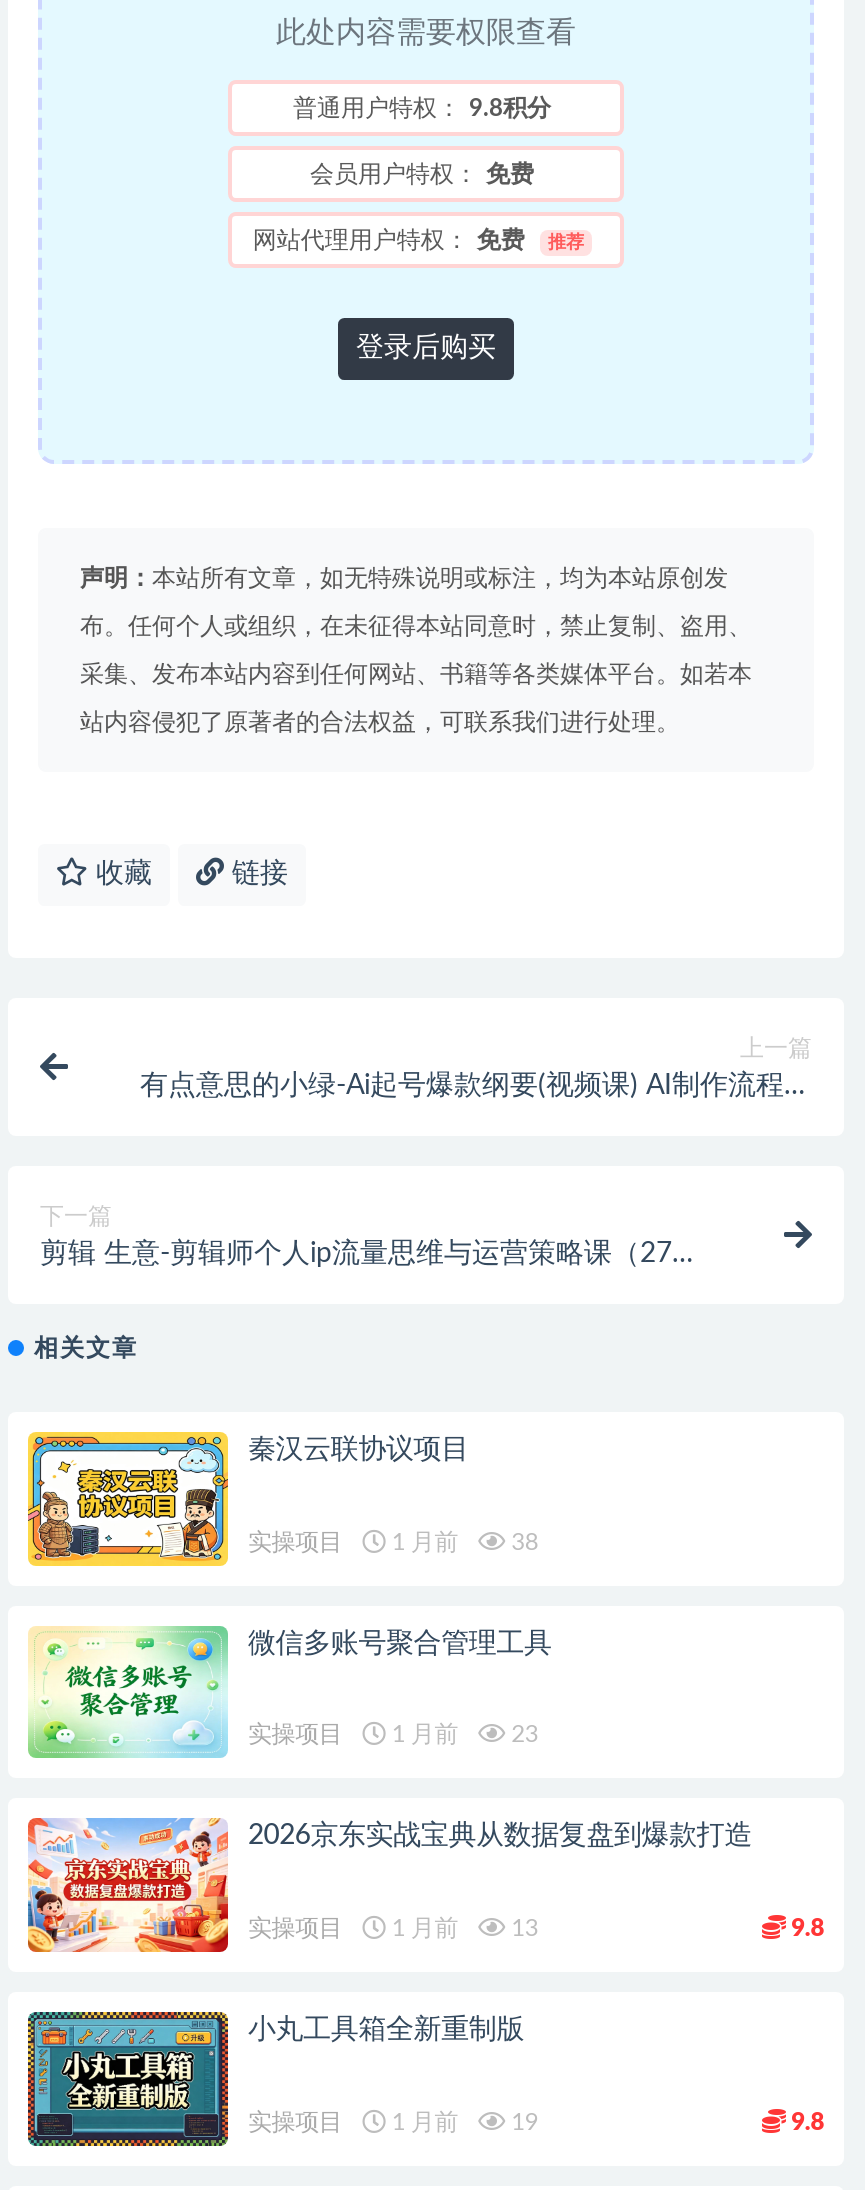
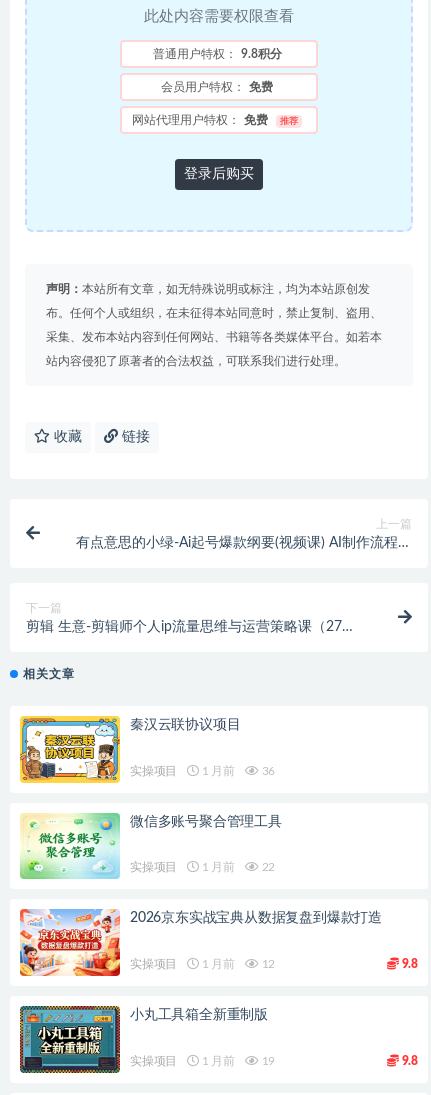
[248,1529,538,1553] 实操项目 1 月前 38 -> [130,765,275,777] 实操项目 1 月前 36
[248,1723,538,1747] 实操项目 1 月前 23 -> [130,861,275,873] 实操项目 1 月前 22
[248,1916,538,1940] 实操项目 1 月前 13 -> [130,958,275,970] 实操项目 1 月前 12

